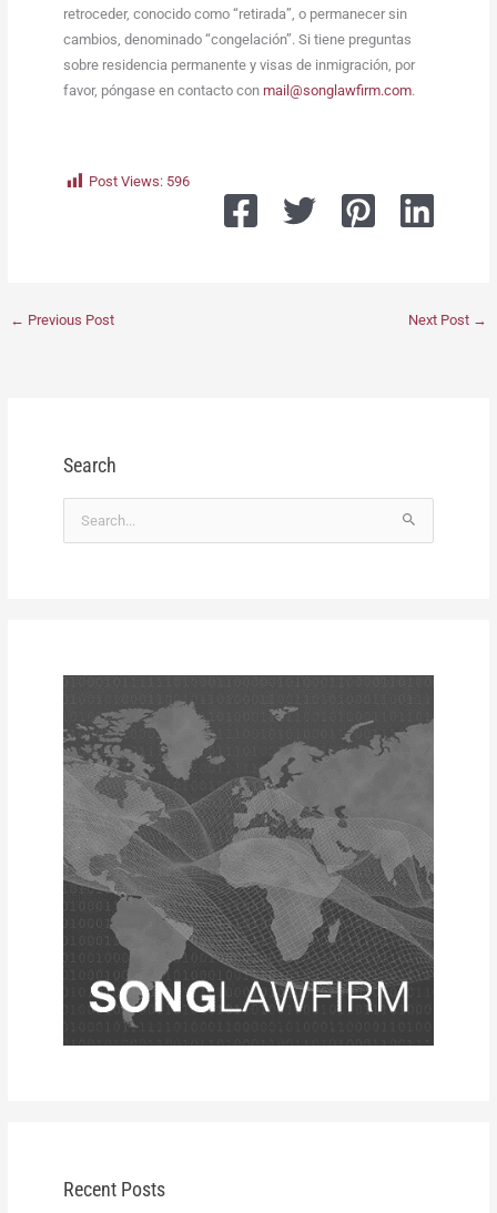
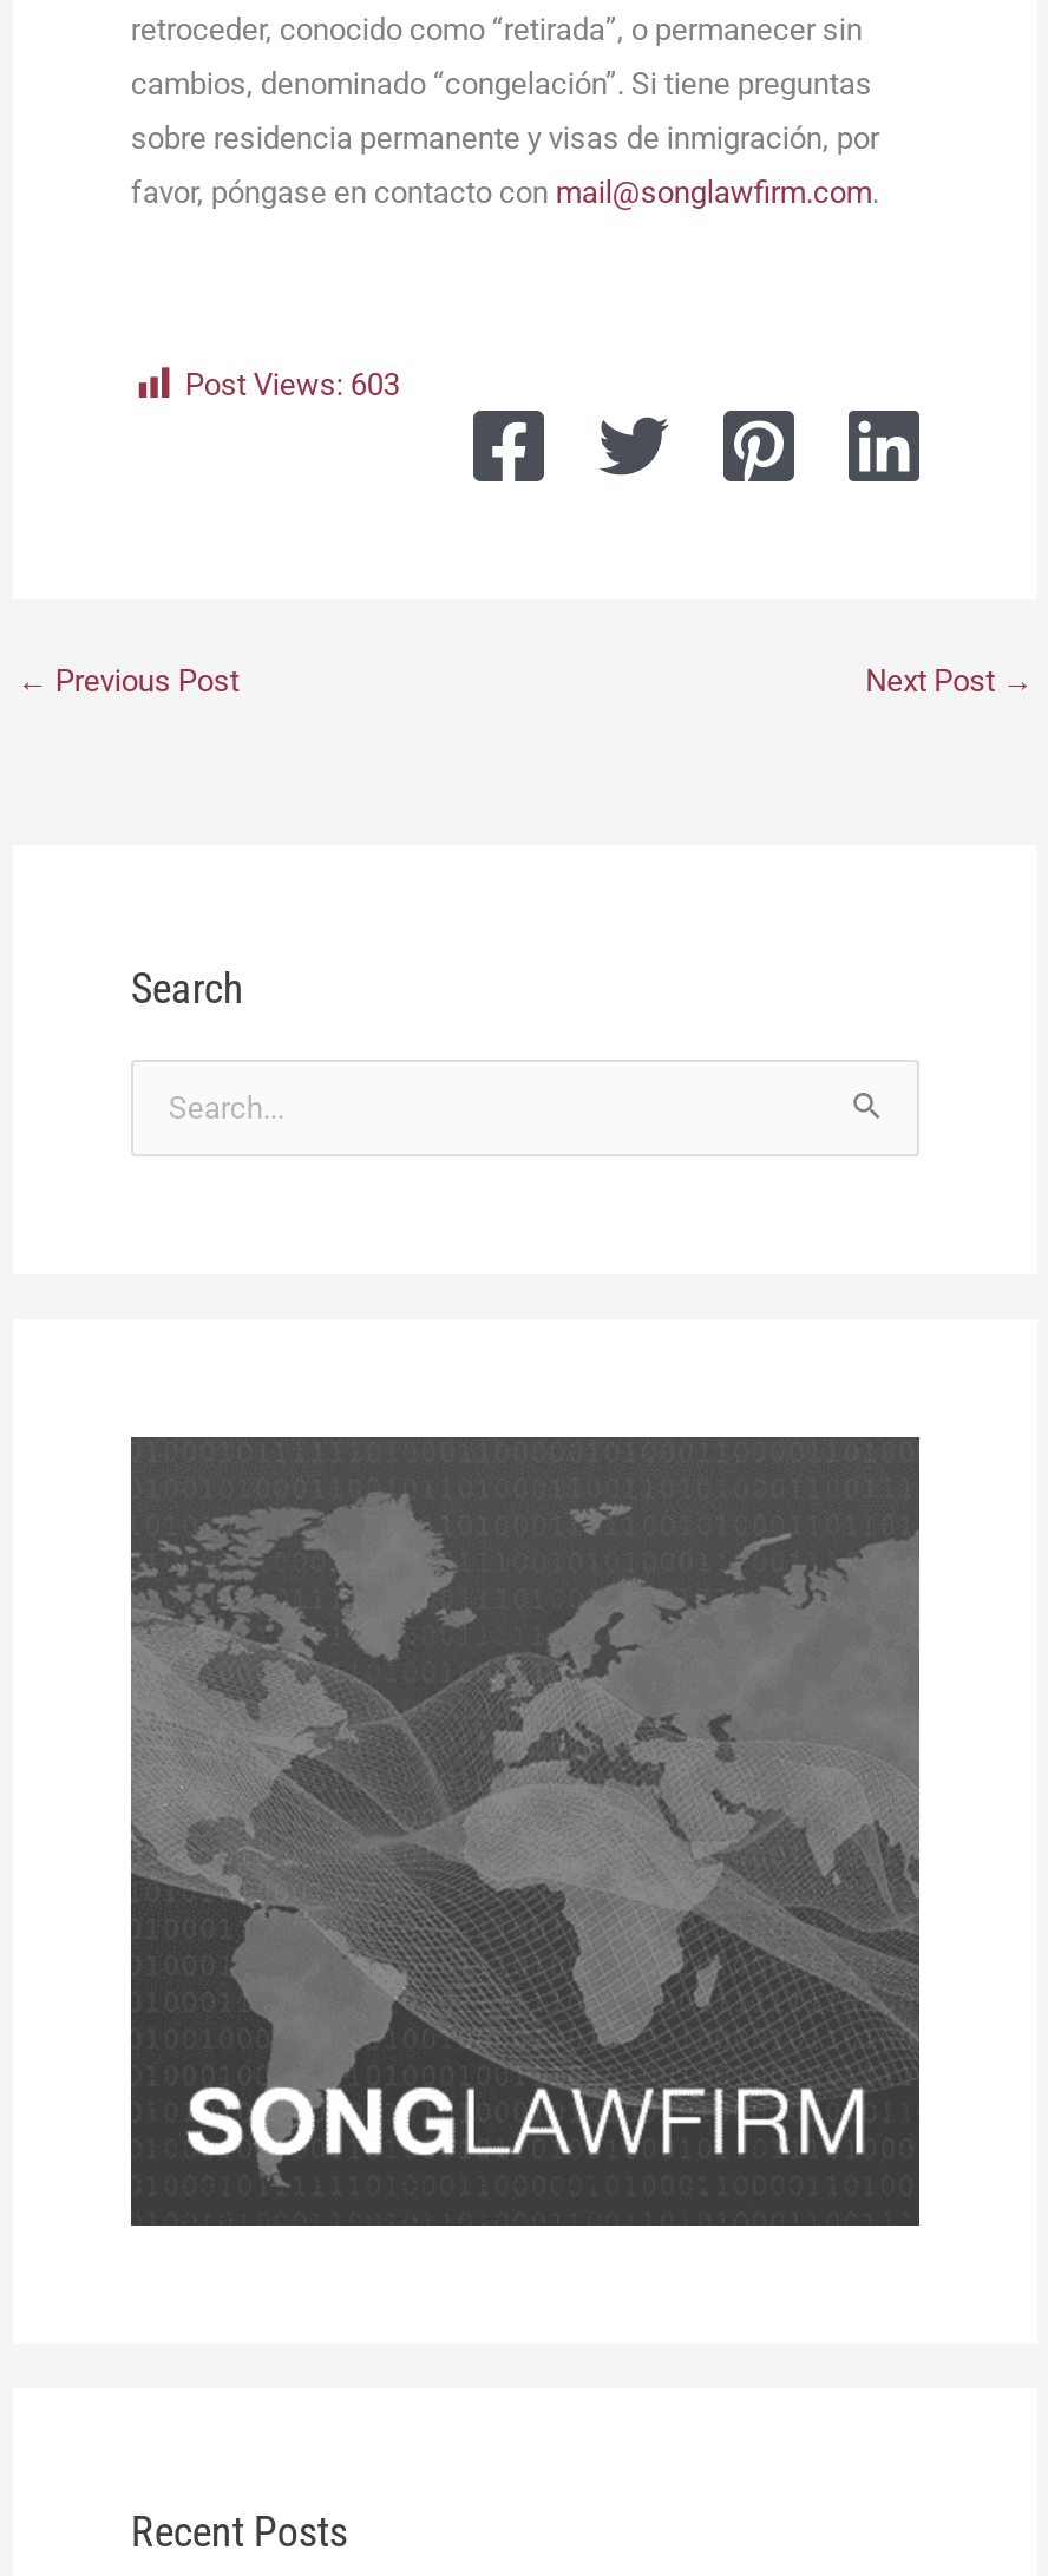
[89,173,190,189] Post Views: 596 -> [185,368,400,403] Post Views: 603

